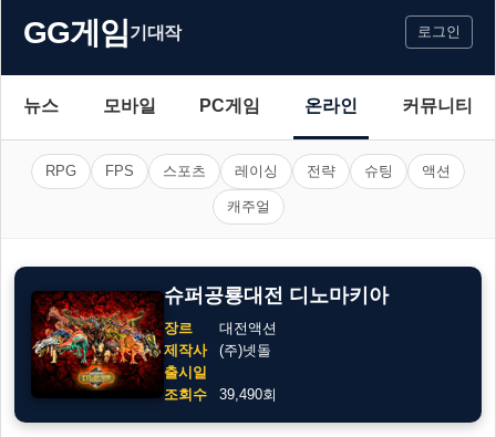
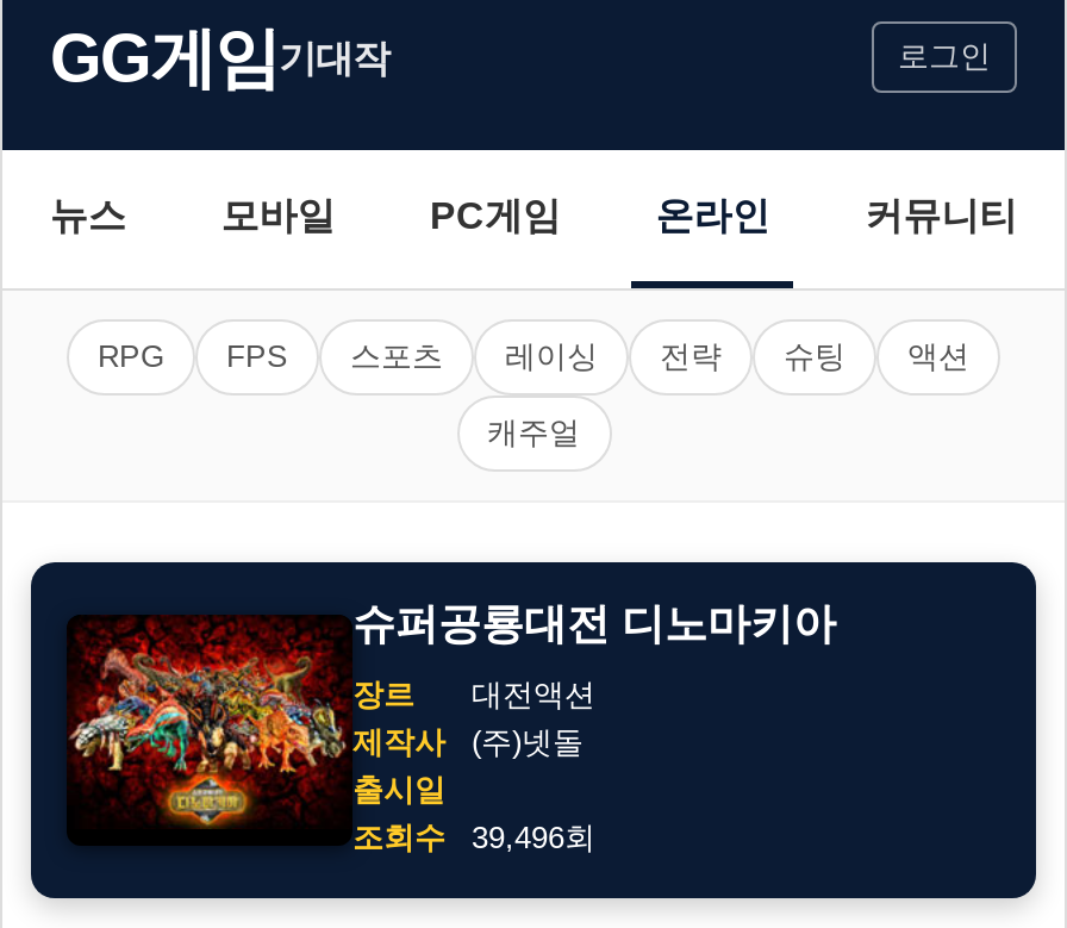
[164,386,277,403] 조회수 39,490회 -> [352,820,595,855] 조회수 39,496회

